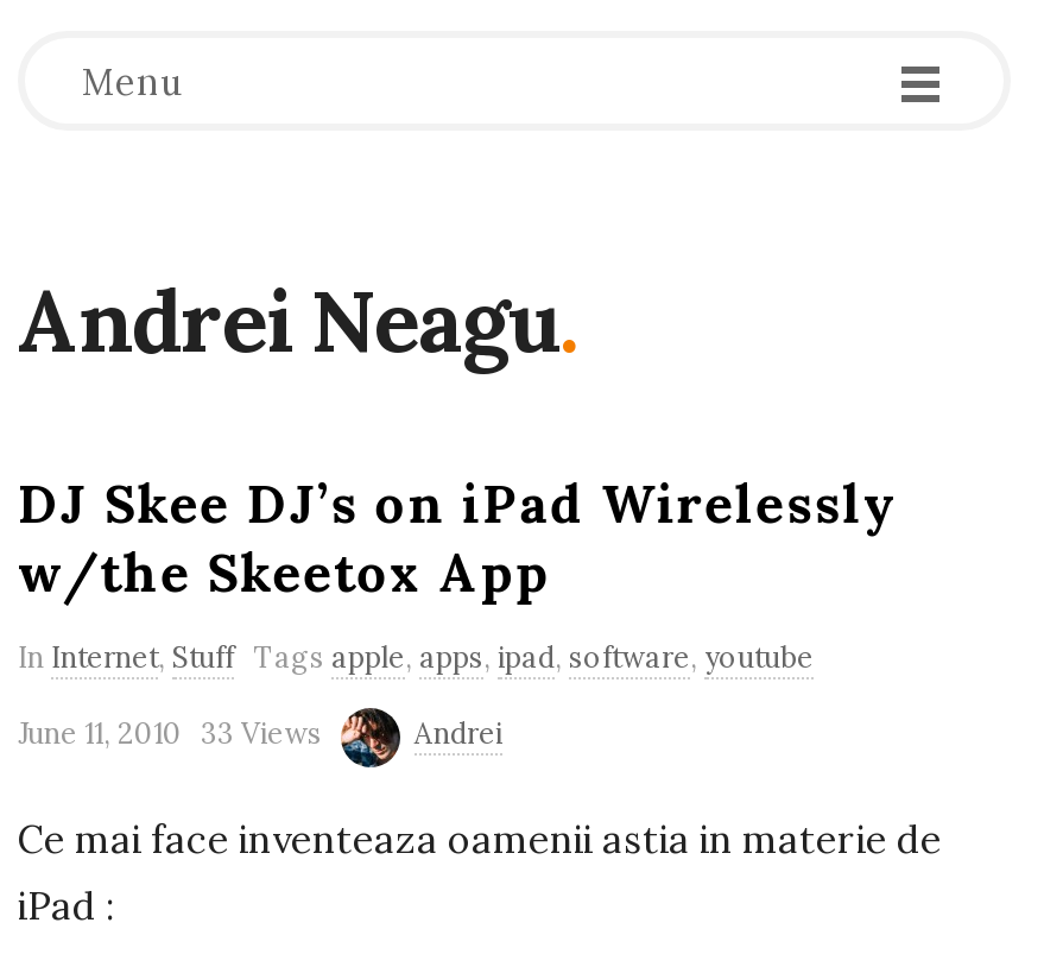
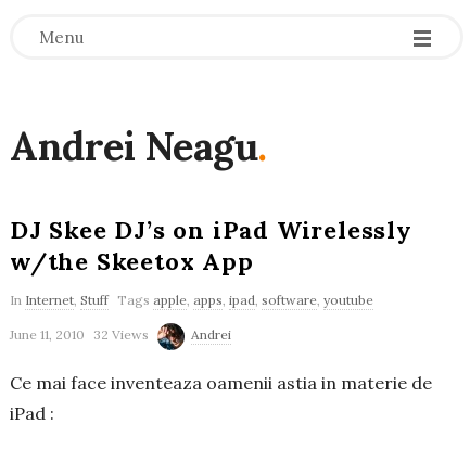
[18,715,322,751] June 11, 2010 33 Views -> [10,326,149,343] June 11, 2010 32 Views

